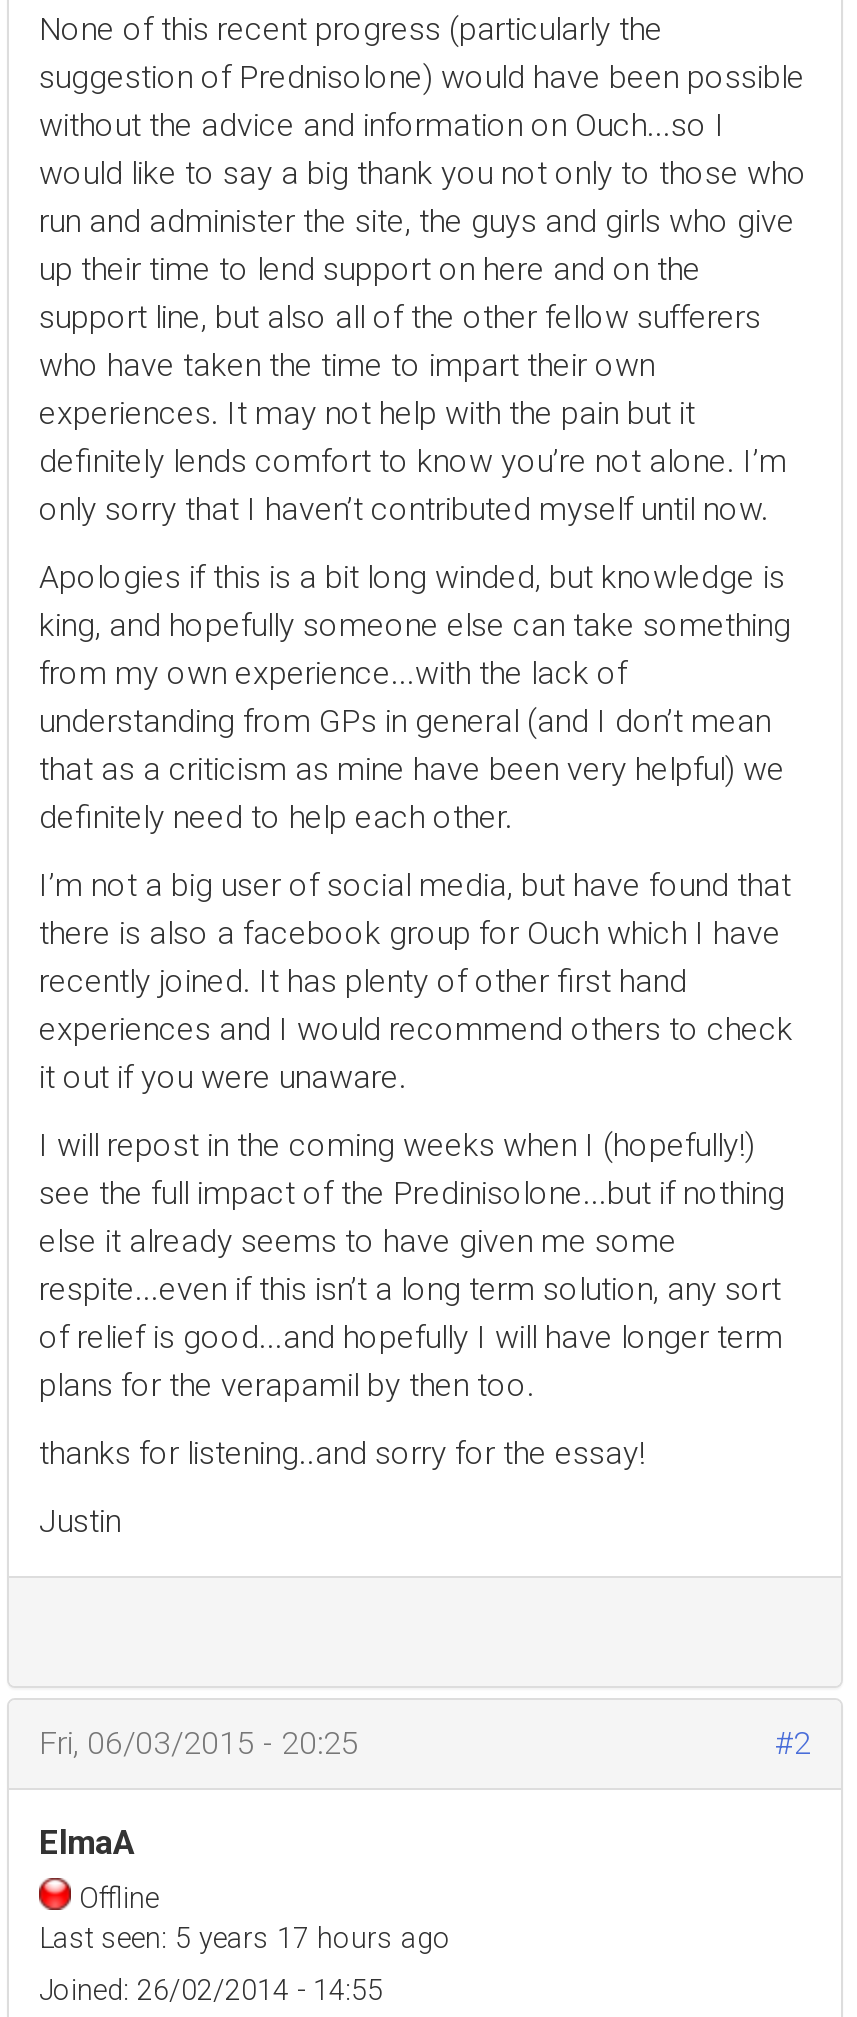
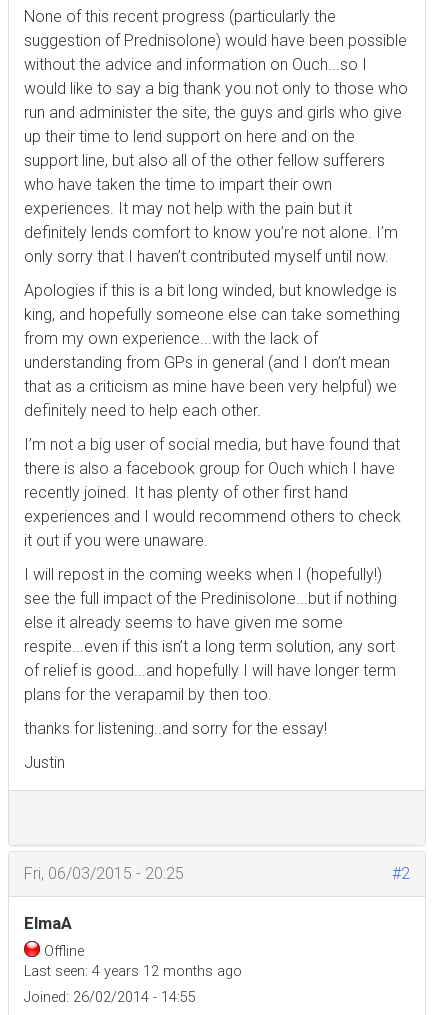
[39,1922,451,1956] Last seen: 5 years 17 hours ago -> [24,963,242,980] Last seen: 4 years 12 months ago

